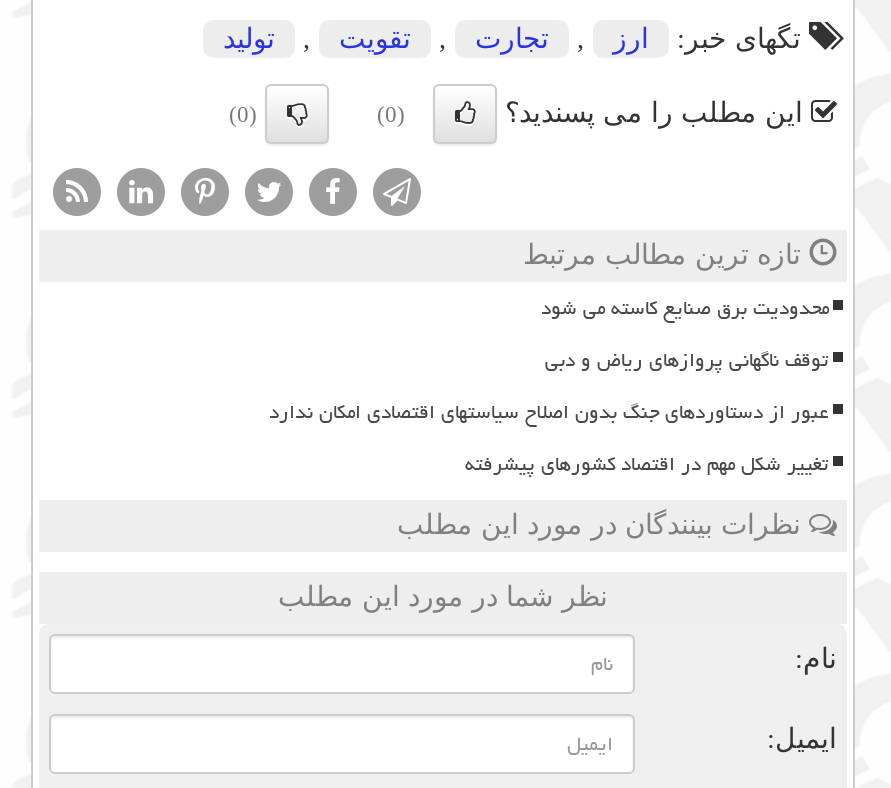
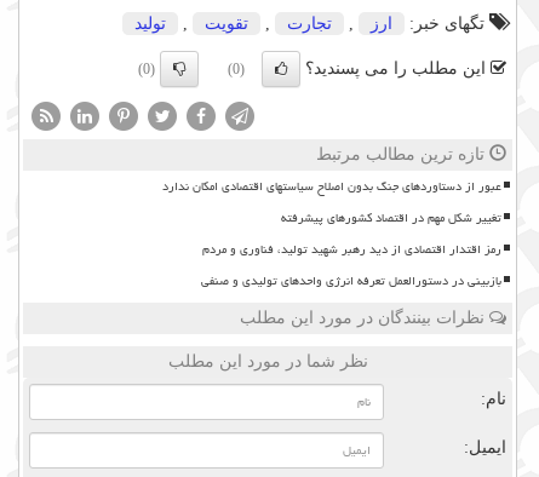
[541,288,829,380] محدودیت برق صنایع کاسته می شود | توقف ناگهانی پروازهای ریاض و دبی -> none
moved [269,392,829,484] -> [162,174,501,230]: عبور از دستاوردهای جنگ بدون اصلاح سیاستهای اقتصادی امکان ندارد | تغییر شکل مهم در اقتصاد کشورهای پیشرفته
none -> [201,237,501,293] رمز اقتدار اقتصادی از دید رهبر شهید تولید، فناوری و مردم | بازبینی در دستورالعمل تعرفه انرژی واحدهای تولیدی و صنفی

